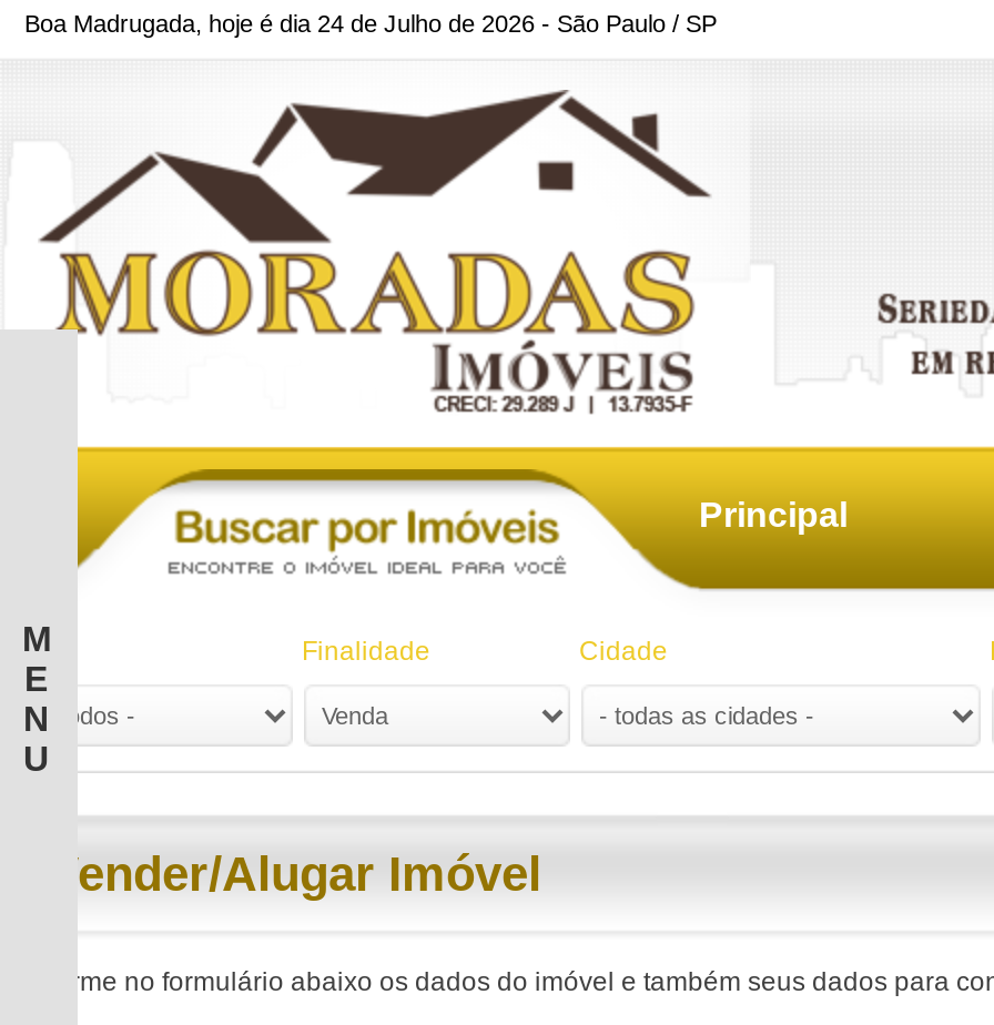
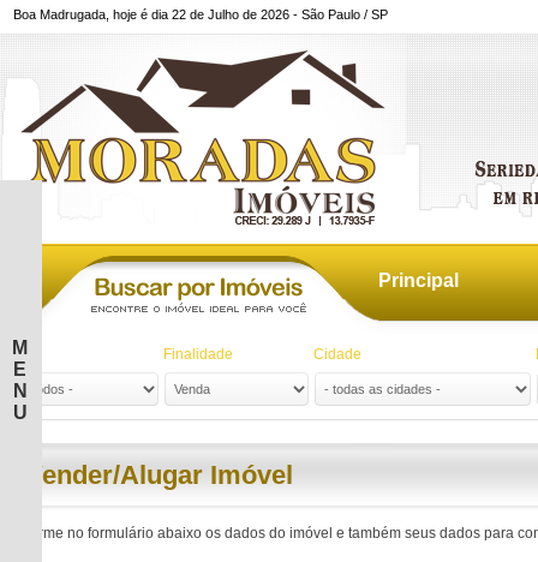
[24,10,717,37] Boa Madrugada, hoje é dia 24 de Julho de 2026 - São Paulo / SP -> [13,7,388,22] Boa Madrugada, hoje é dia 22 de Julho de 2026 - São Paulo / SP

